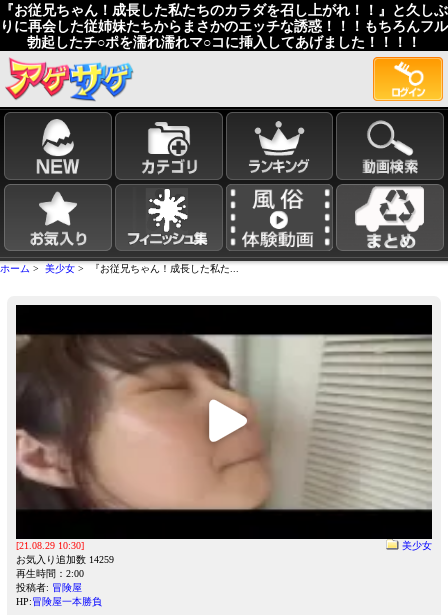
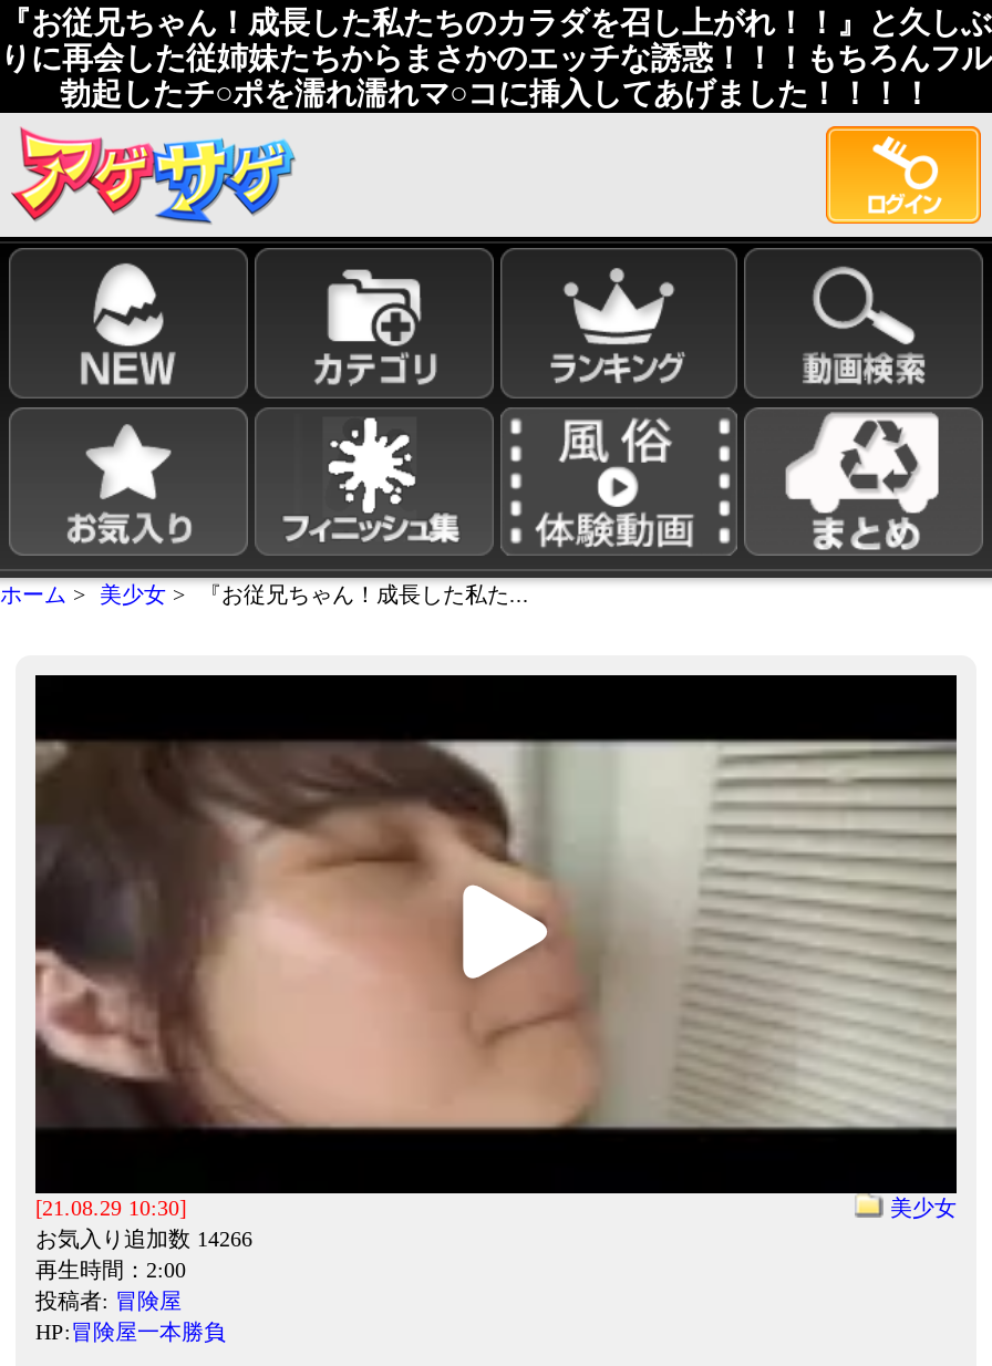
[16,553,114,564] お気入り追加数 14259 -> [35,1225,252,1250] お気入り追加数 14266

